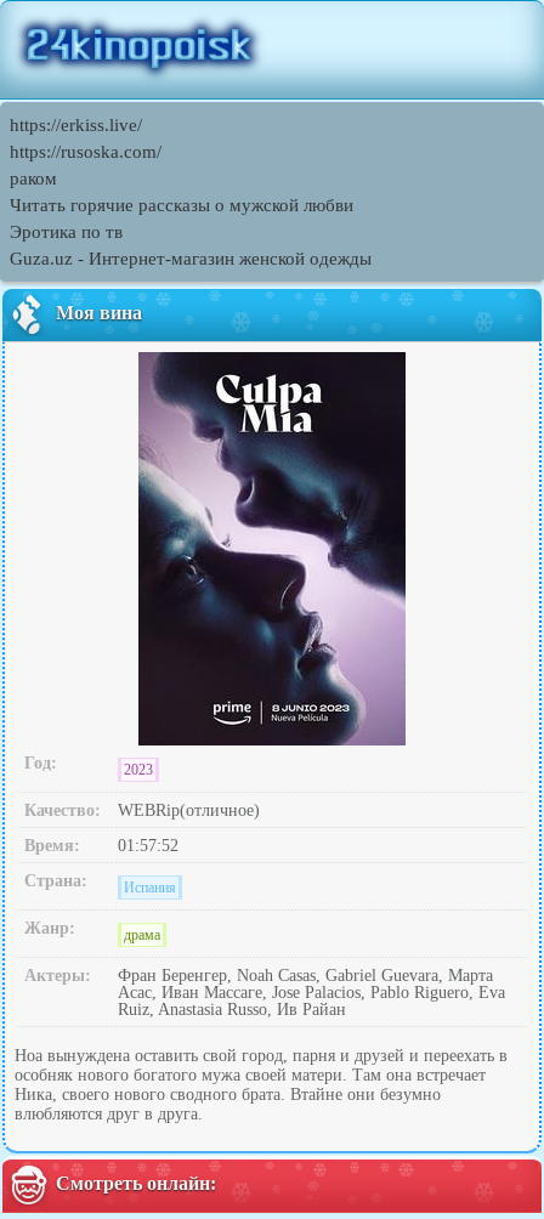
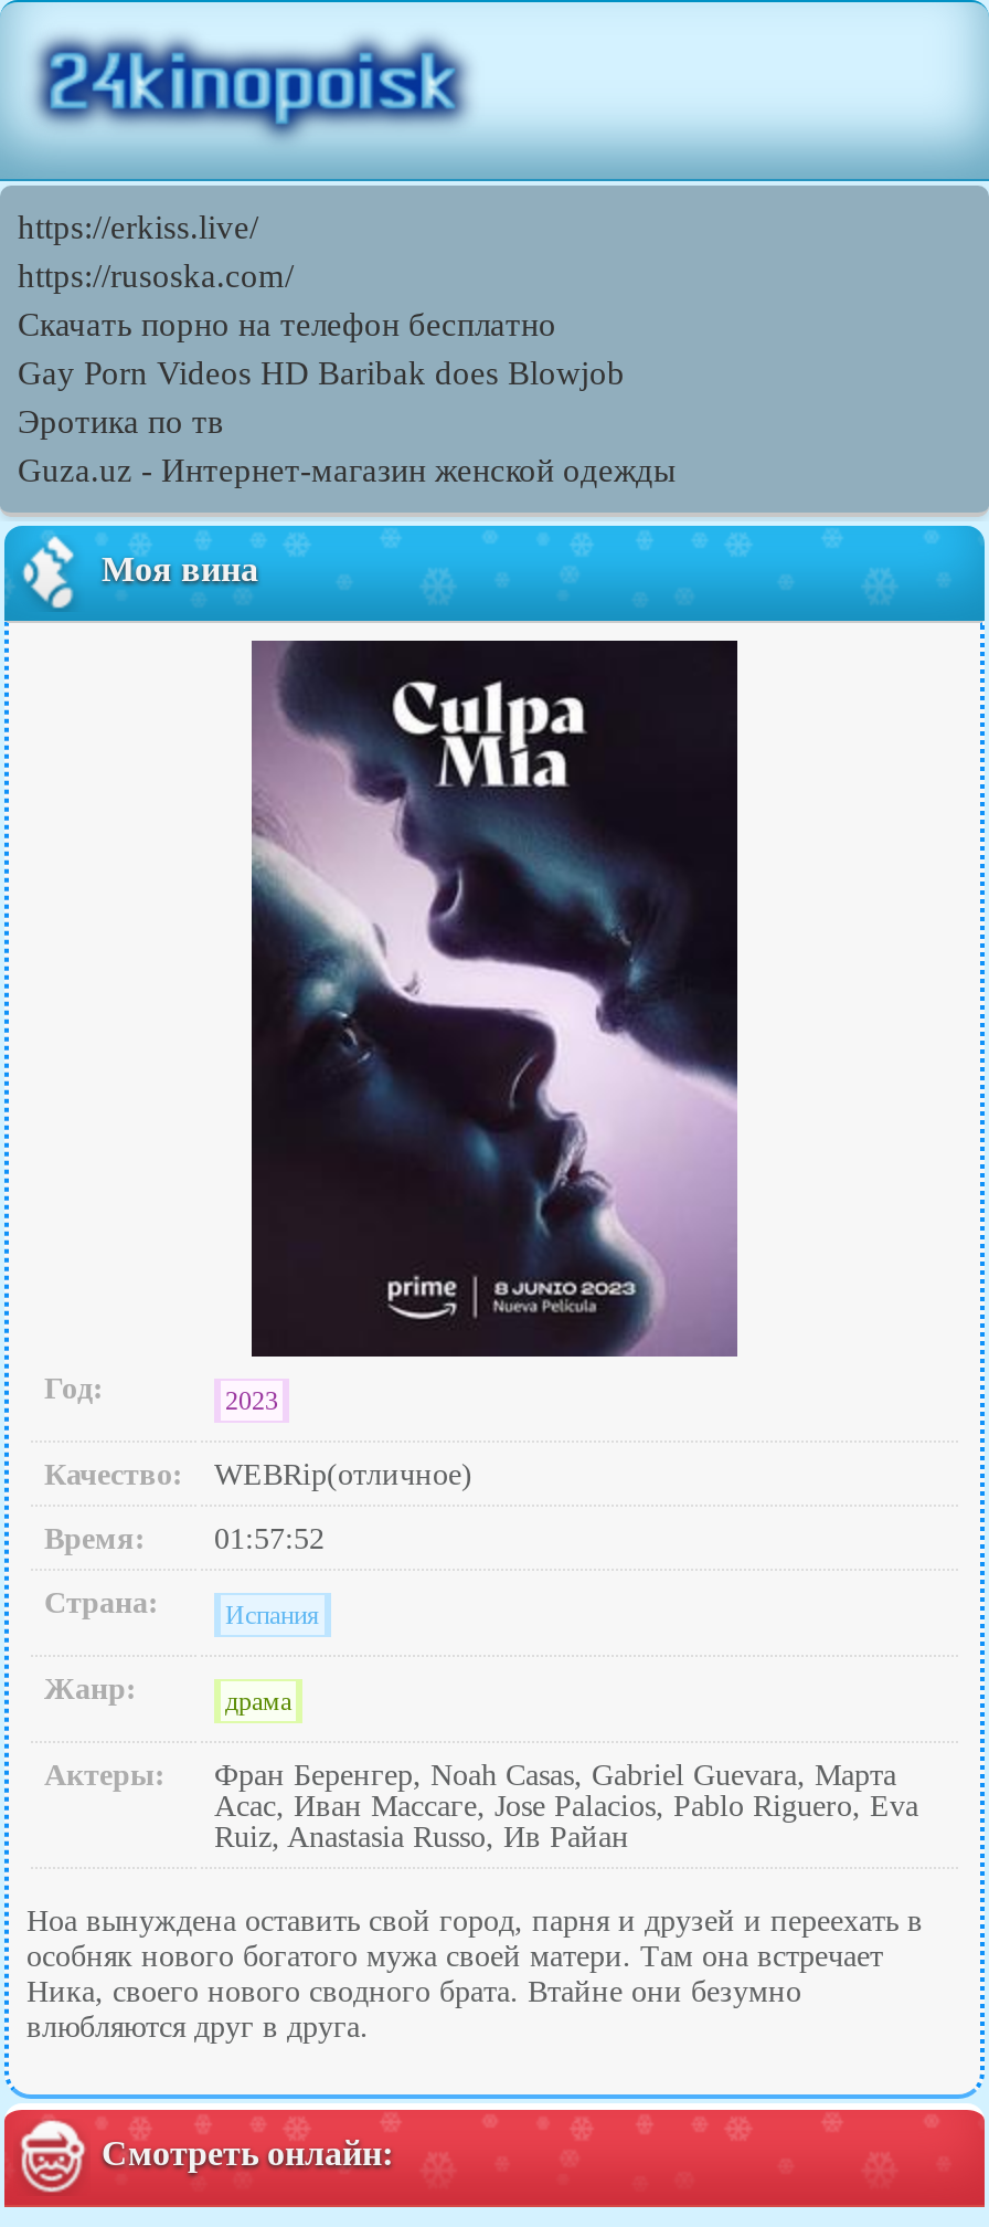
[10,169,353,215] раком | Читать горячие рассказы о мужской любви -> [18,307,625,391] Скачать порно на телефон бесплатно | Gay Porn Videos HD Baribak does Blowjob

